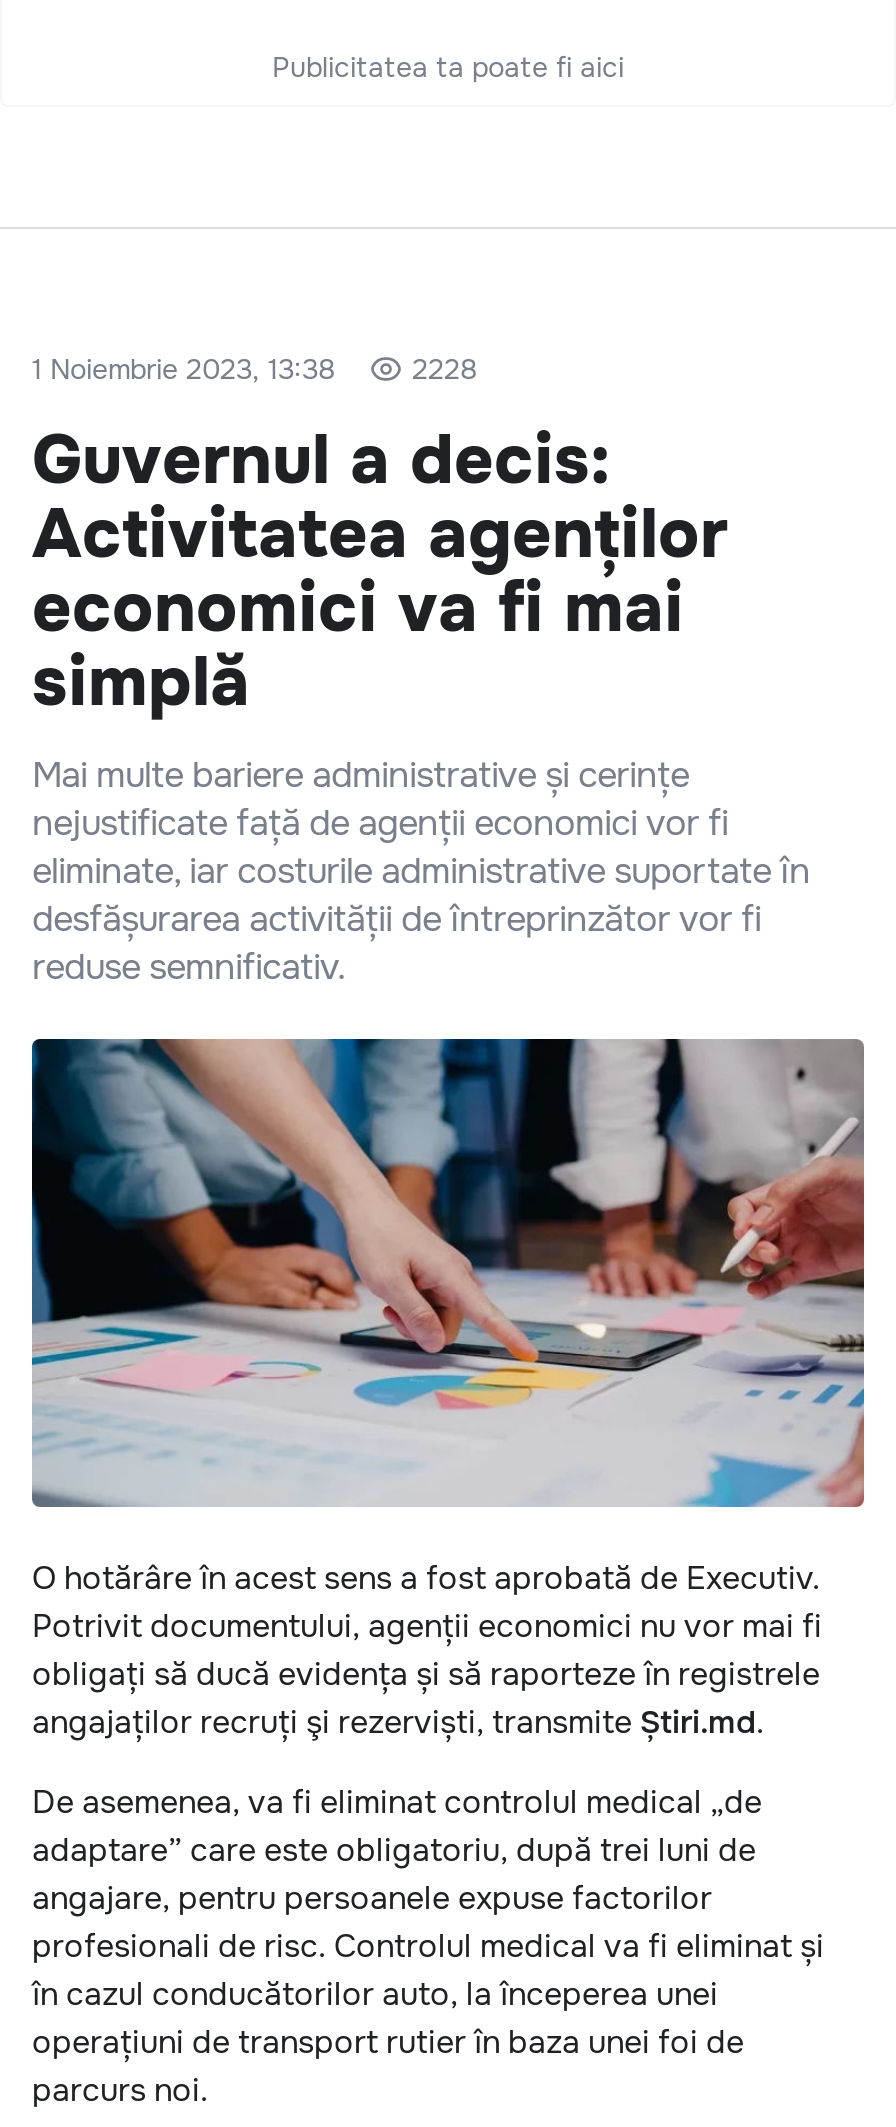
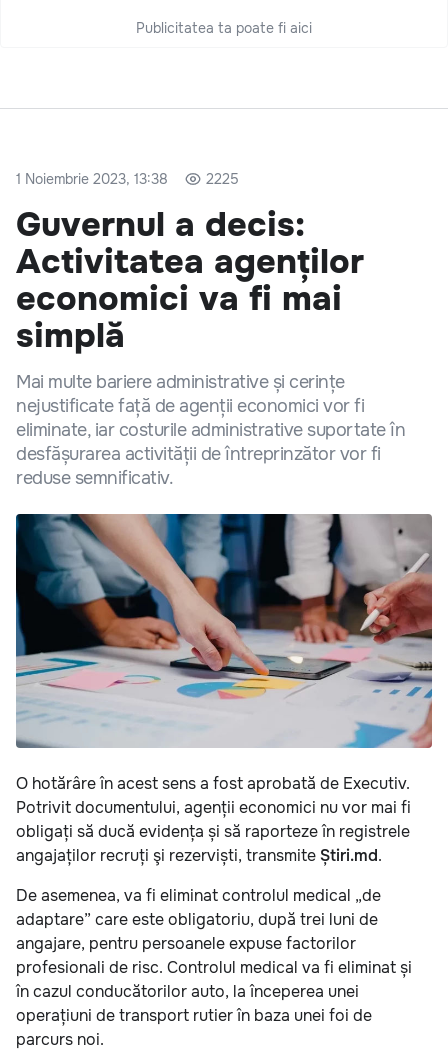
[412,350,478,386] 2228 -> [206,170,239,188] 2225

